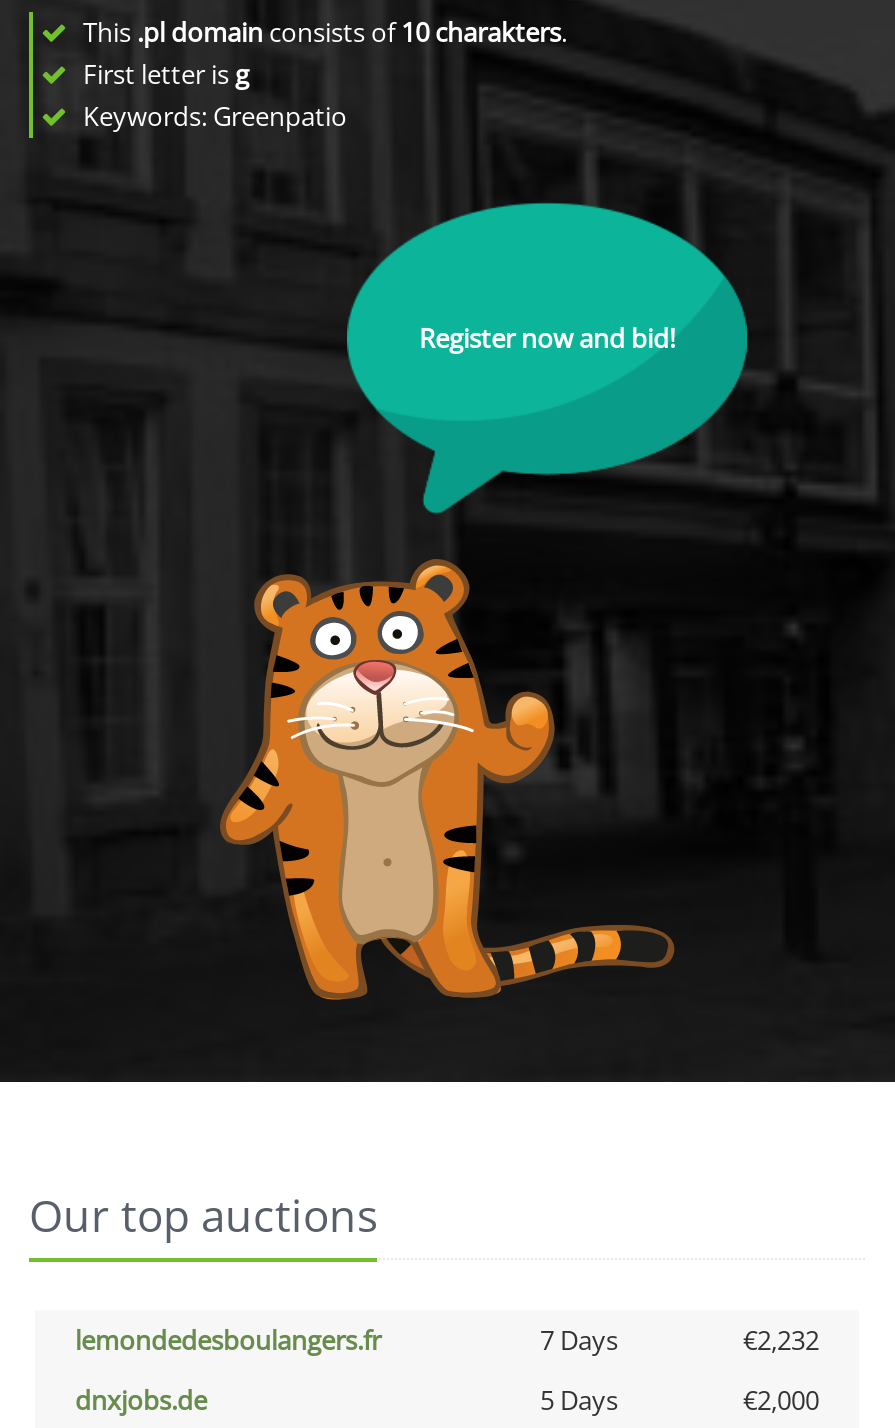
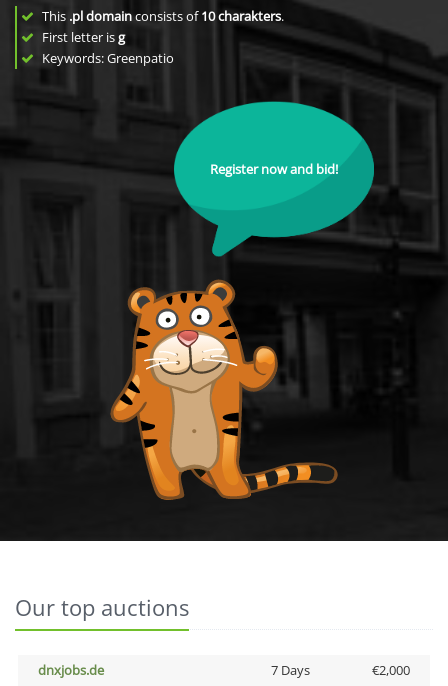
[75,1322,819,1358] lemondedesboulangers.fr | 7 Days | €2,232 -> none
[540,1382,618,1418] 5 Days -> [270,661,309,679] 7 Days

